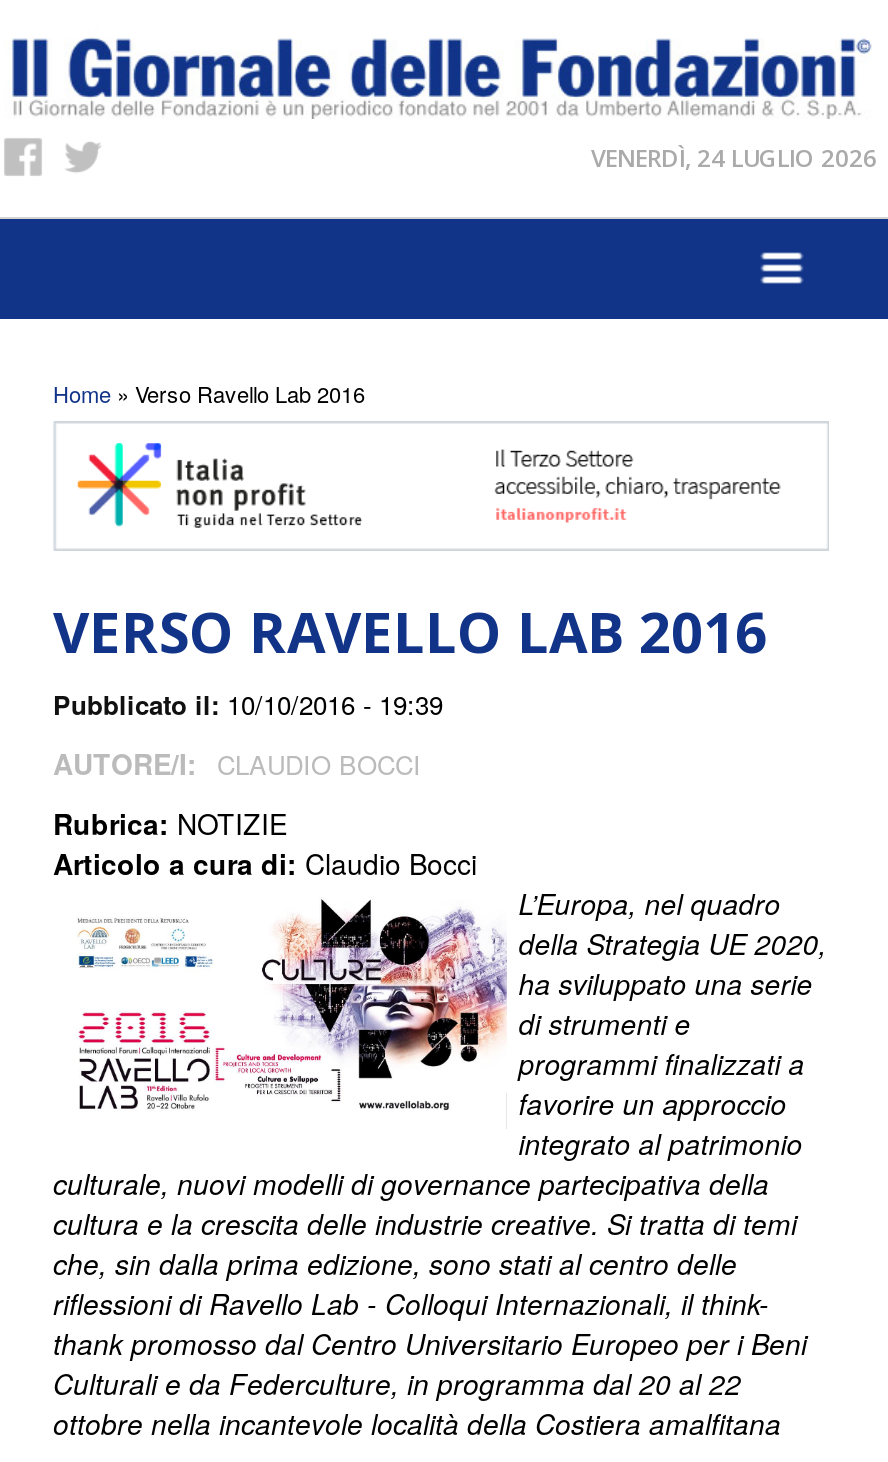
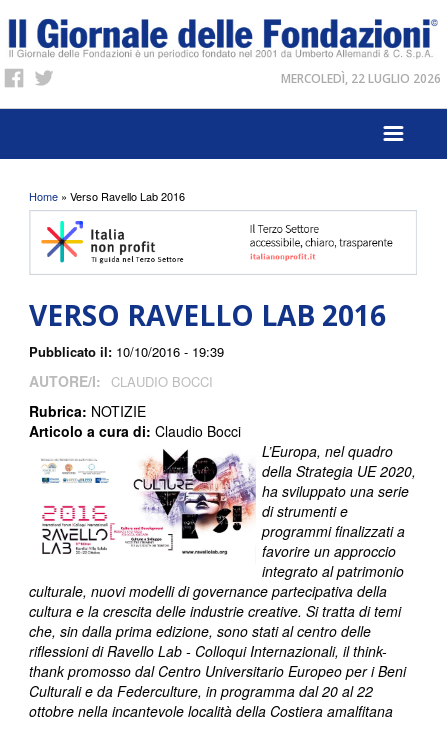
[591,141,877,175] VENERDÌ, 24 LUGLIO 2026 -> [281,70,441,87] MERCOLEDÌ, 22 LUGLIO 2026

